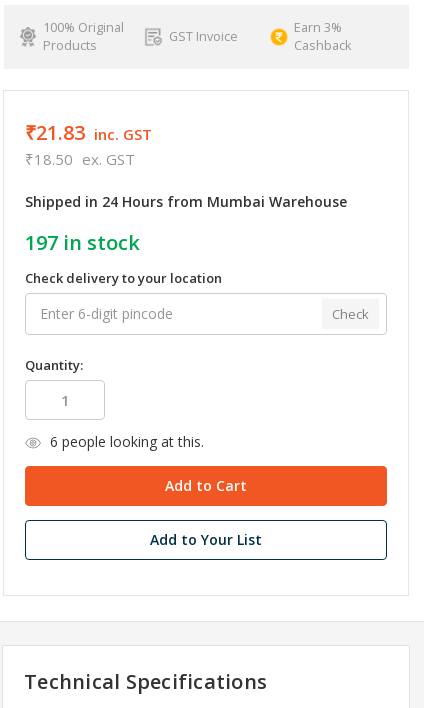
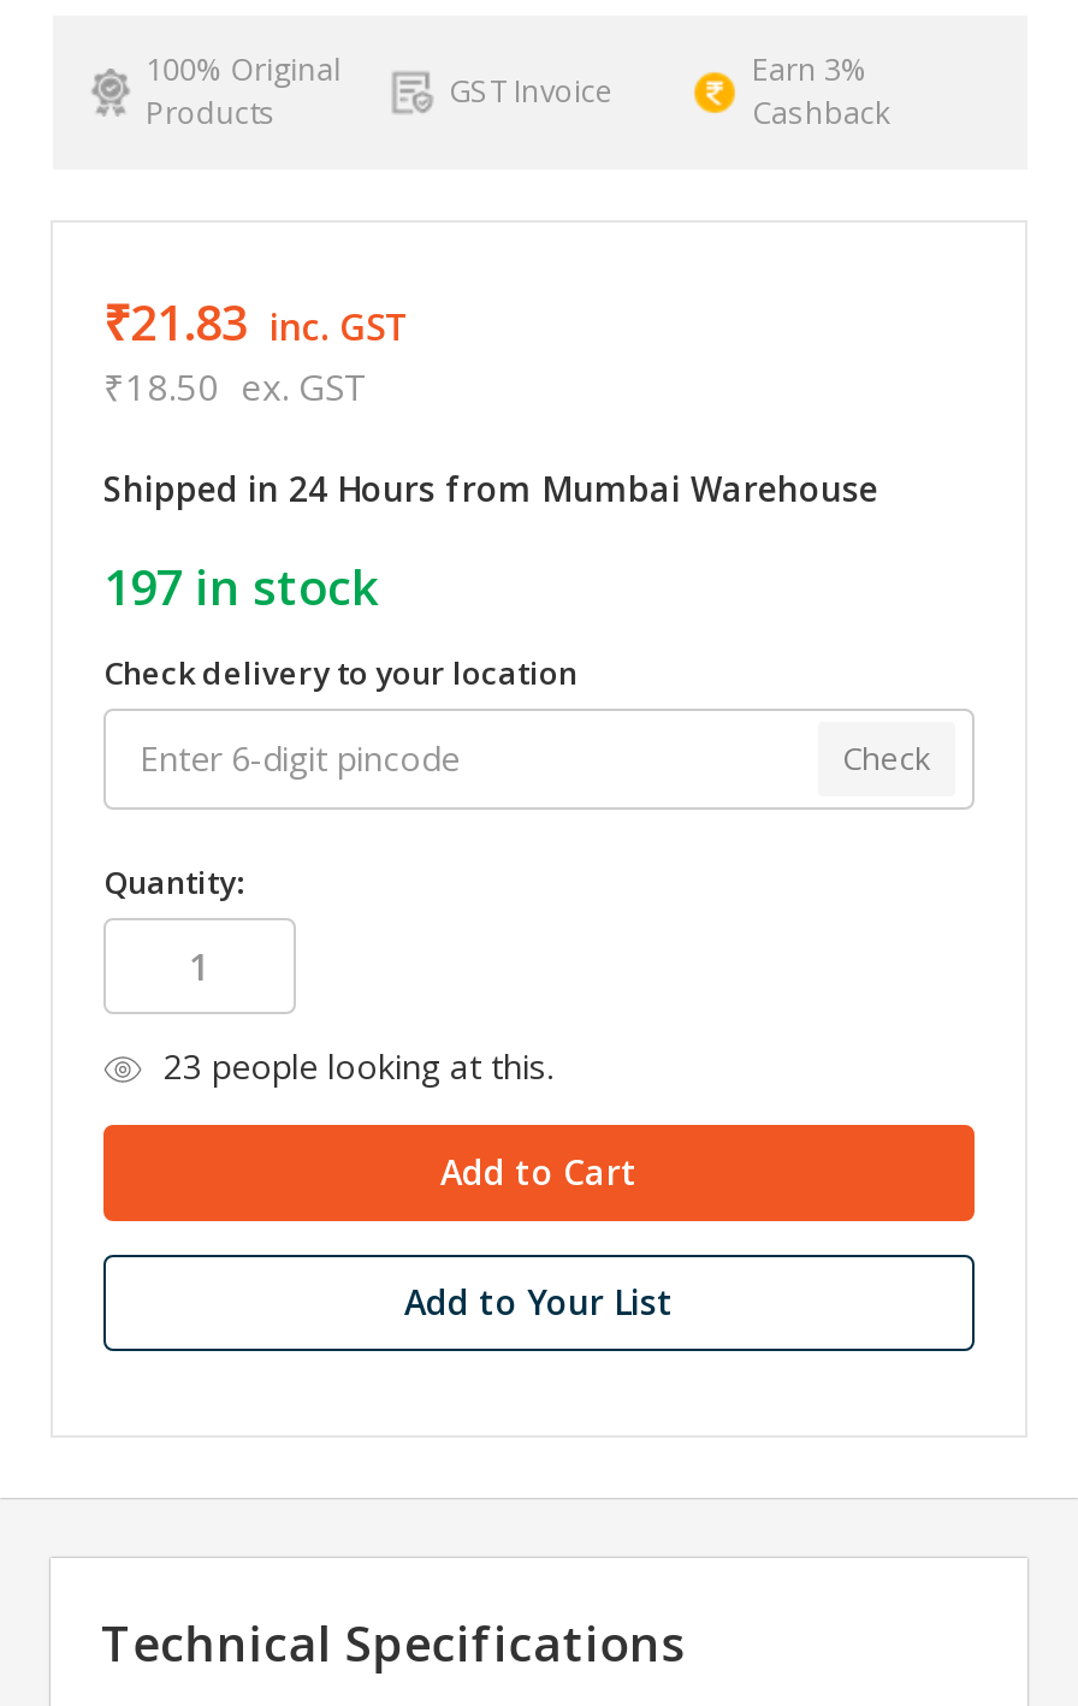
[50,432,204,451] 6 people looking at this. -> [164,1044,553,1089] 23 people looking at this.

